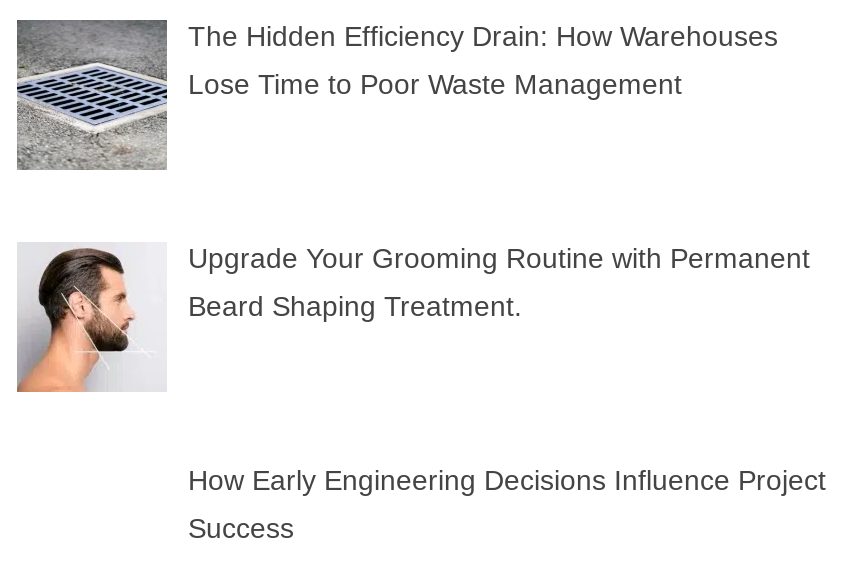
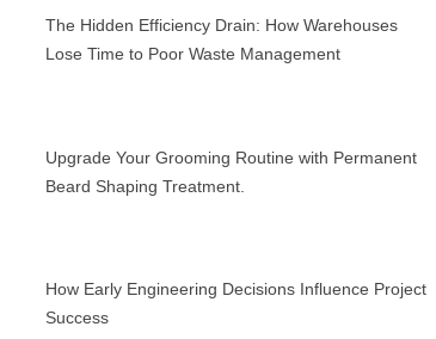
[15,18,169,172] [image] -> none
[15,242,165,394] [image] -> none

